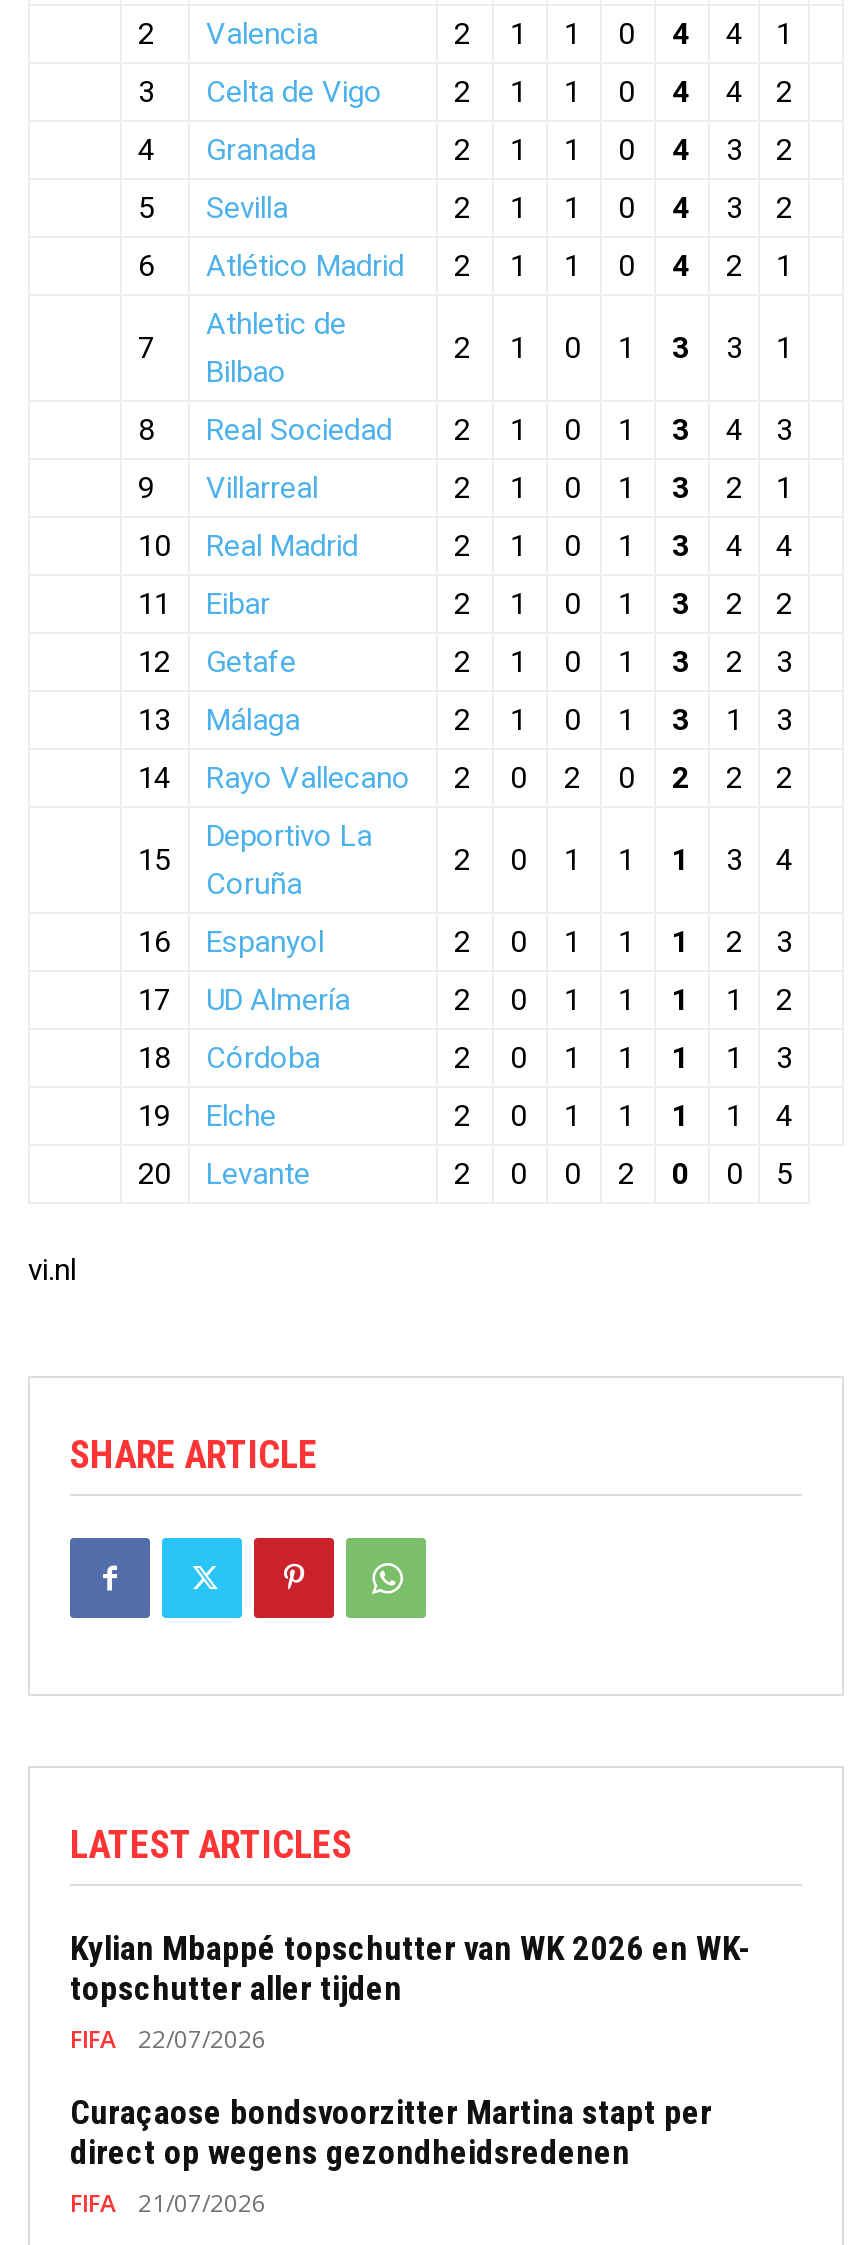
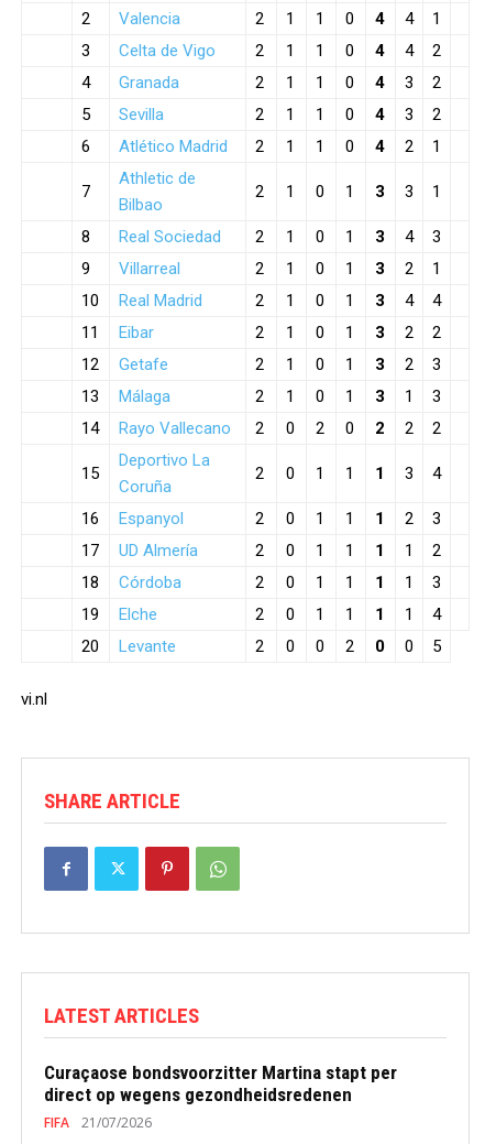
[70,1928,750,2056] Kylian Mbappé topschutter van WK 2026 en WK- | topschutter aller tijden | FIFA | 22/07/2026 -> none

